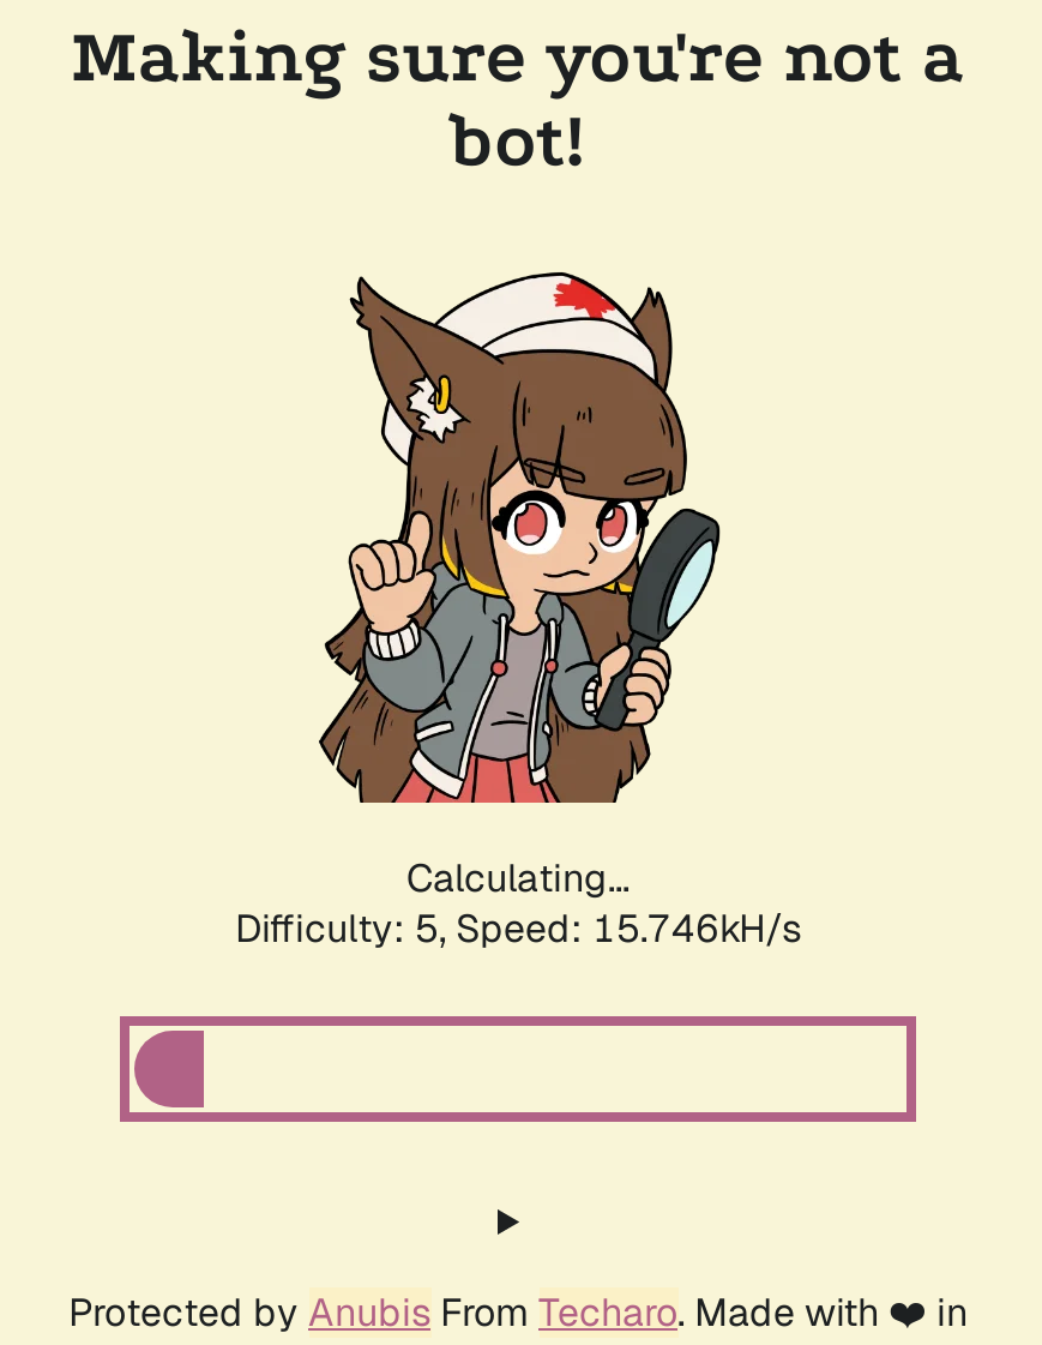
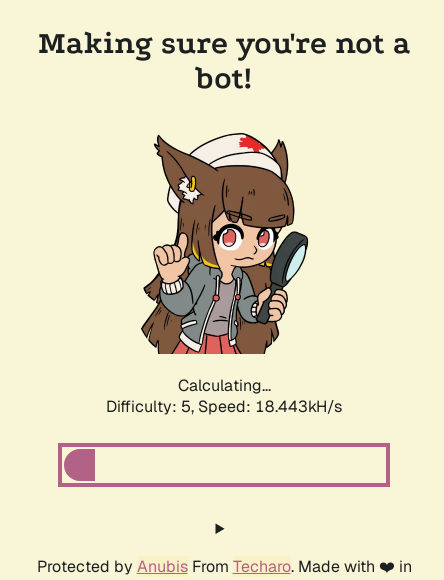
[235,903,801,954] Difficulty: 5, Speed: 15.746kH/s -> [106,396,342,417] Difficulty: 5, Speed: 18.443kH/s

